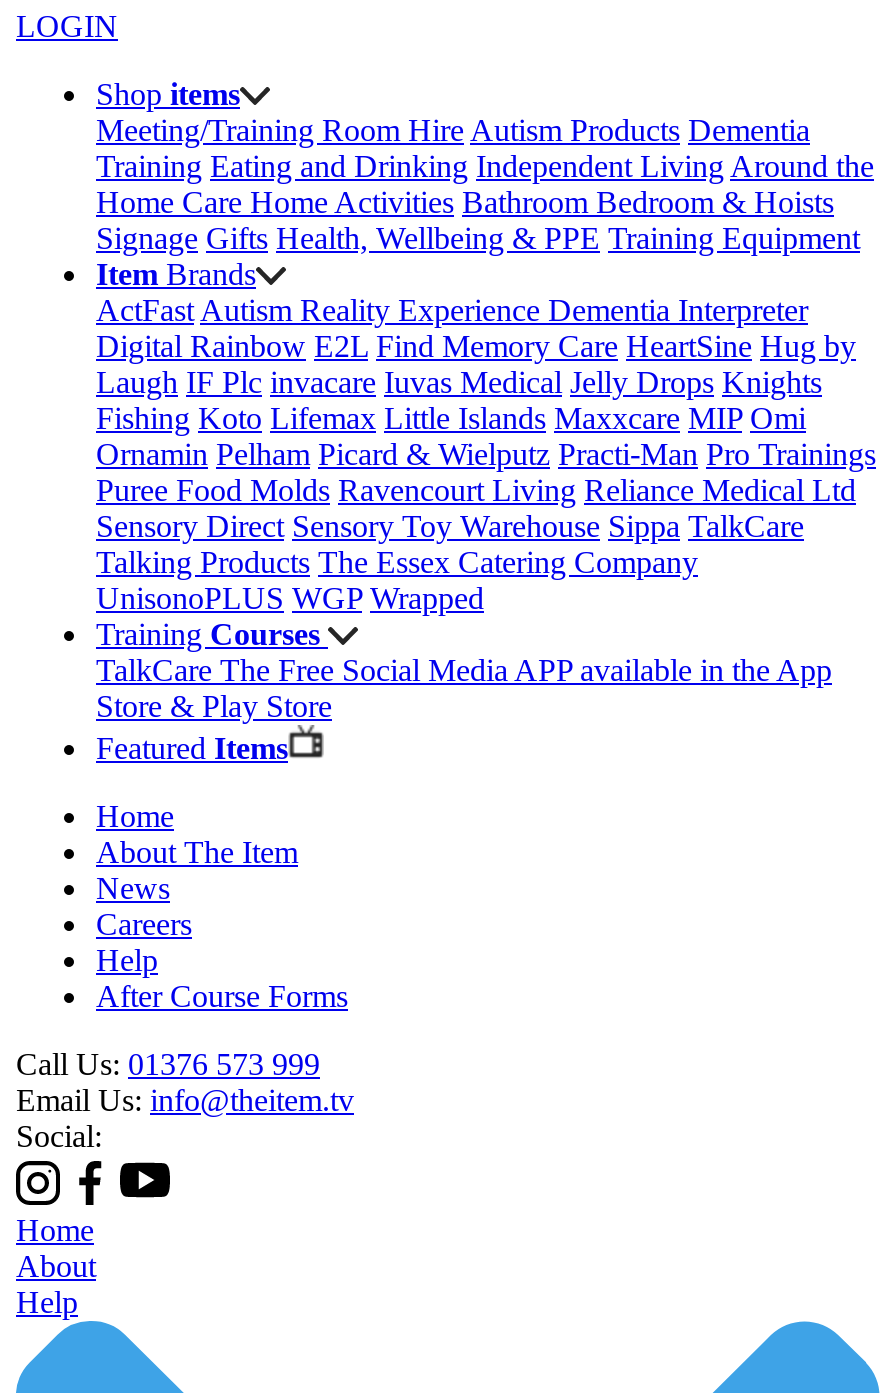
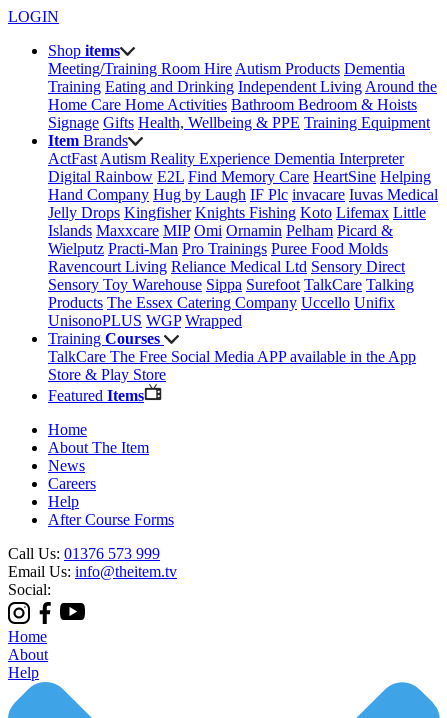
[96,329,876,579] Digital Rainbow E2L Find Memory Care HeartSine Hug by | Laugh IF Plc invacare Iuvas Medical Jelly Drops Knights | Fishing Koto Lifemax Little Islands Maxxcare MIP Omi | Ornamin Pelham Picard & Wielputz Practi-Man Pro Trainings | Puree Food Molds Ravencourt Living Reliance Medical Ltd | Sensory Direct Sensory Toy Warehouse Sippa TalkCare | Talking Products The Essex Catering Company -> [48,168,438,311] Digital Rainbow E2L Find Memory Care HeartSine Helping | Hand Company Hug by Laugh IF Plc invacare Iuvas Medical | Jelly Drops Kingfisher Knights Fishing Koto Lifemax Little | Islands Maxxcare MIP Omi Ornamin Pelham Picard & | Wielputz Practi-Man Pro Trainings Puree Food Molds | Ravencourt Living Reliance Medical Ltd Sensory Direct | Sensory Toy Warehouse Sippa Surefoot TalkCare Talking | Products The Essex Catering Company Uccello Unifix

